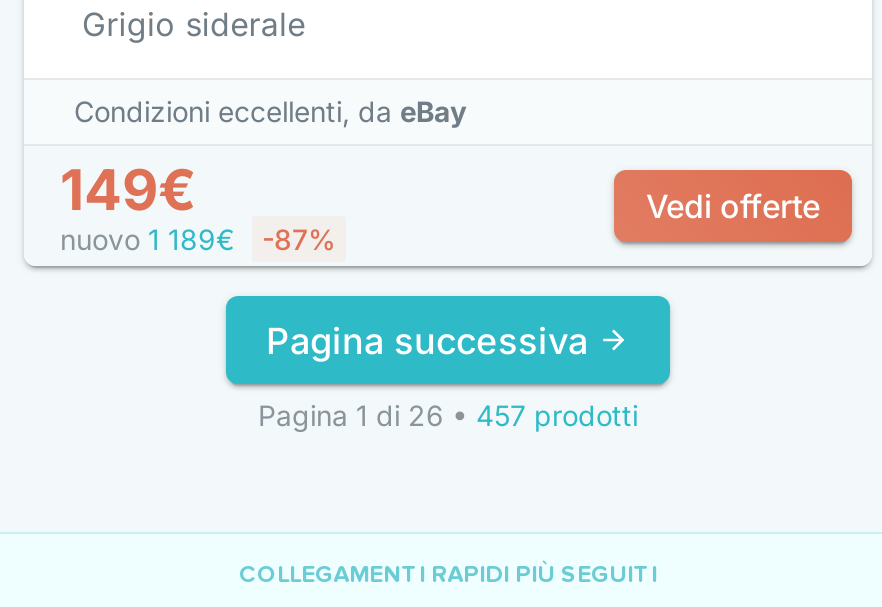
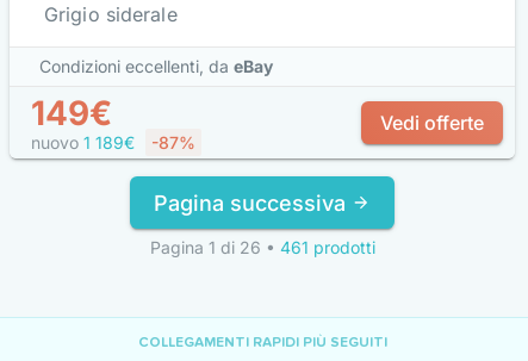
[258,398,638,432] Pagina 1 di 26 • 457 prodotti -> [150,237,375,257] Pagina 1 di 26 • 461 prodotti

